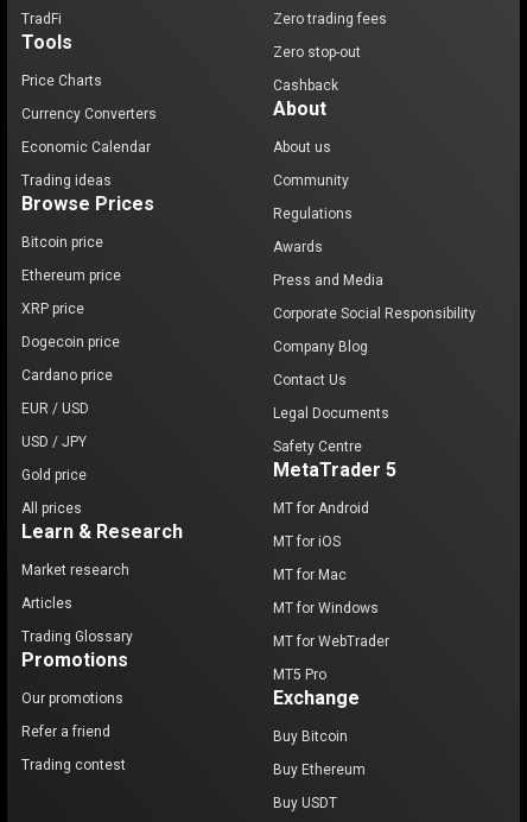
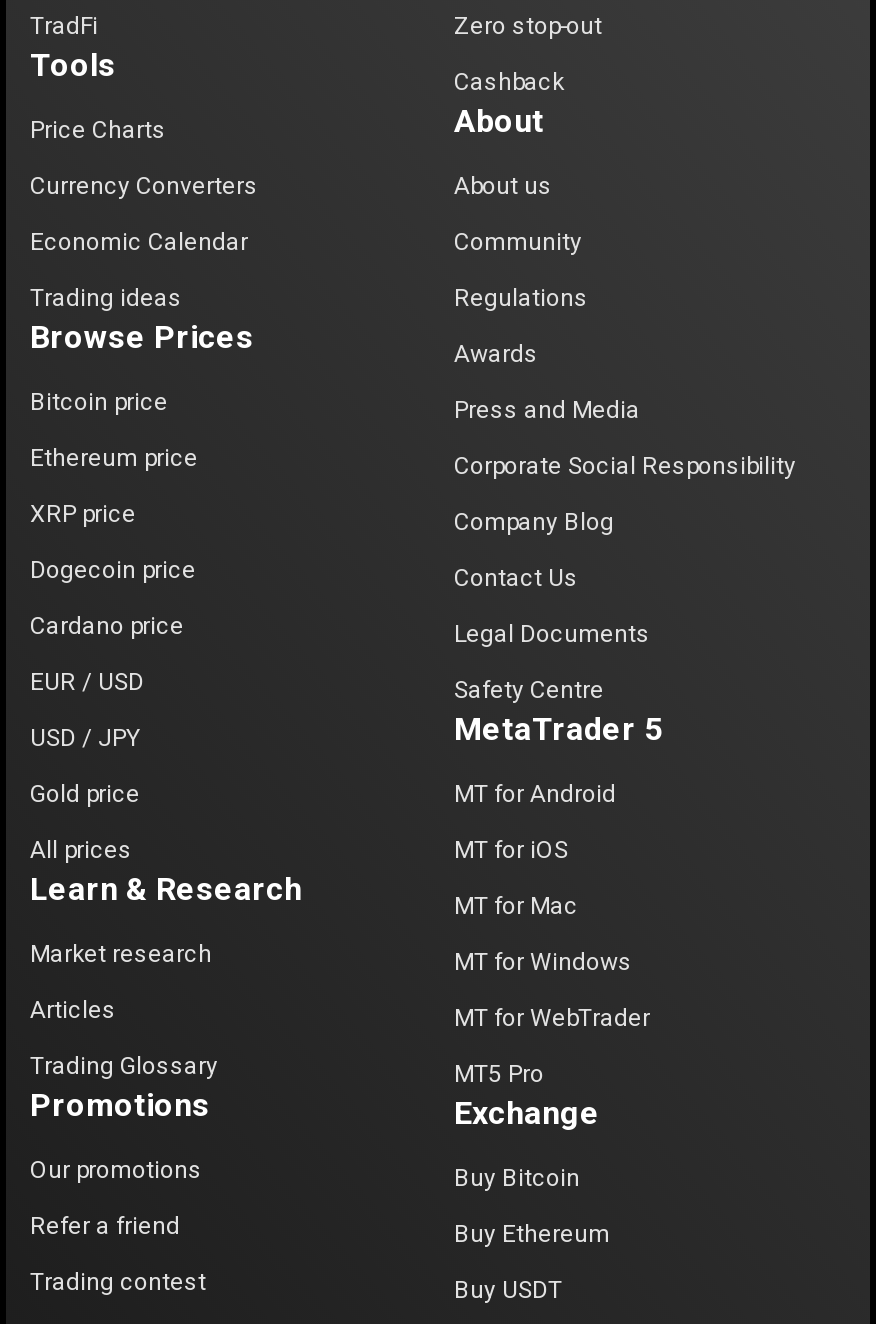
[273,11,387,27] Zero trading fees -> none

